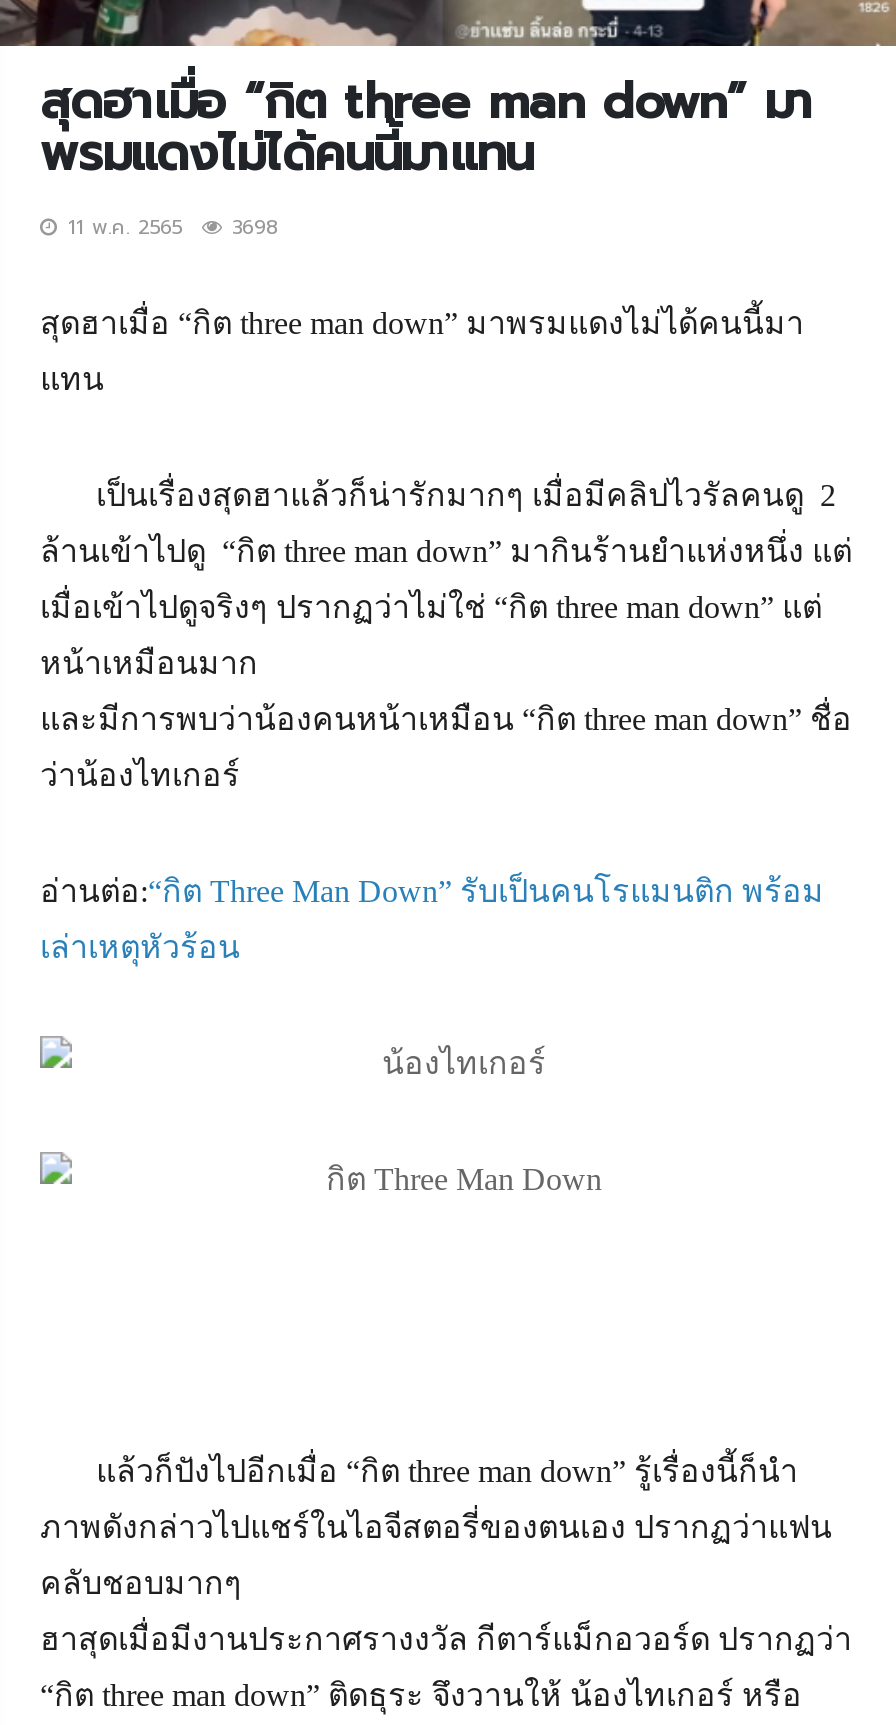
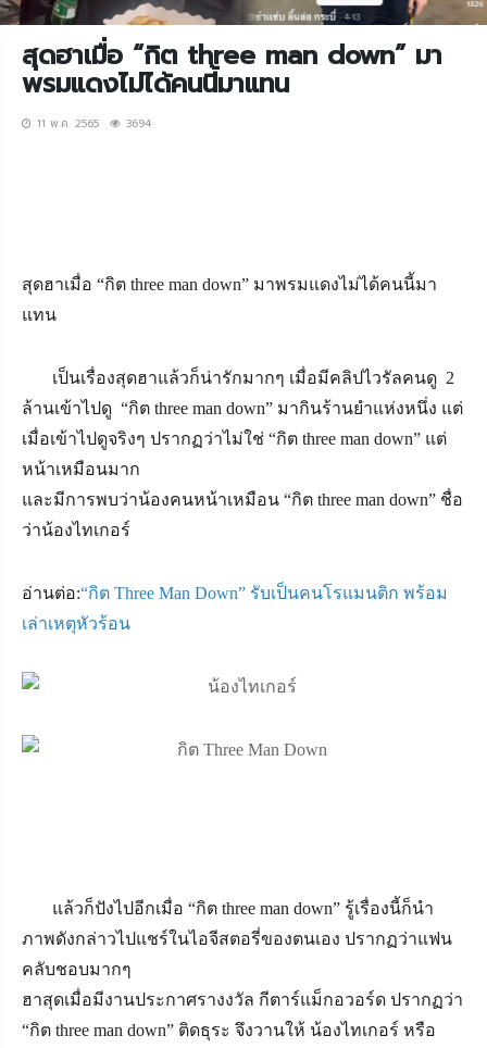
[68,212,278,242] 11 พ.ค. 2565 3698 -> [37,115,151,131] 11 พ.ค. 2565 3694

